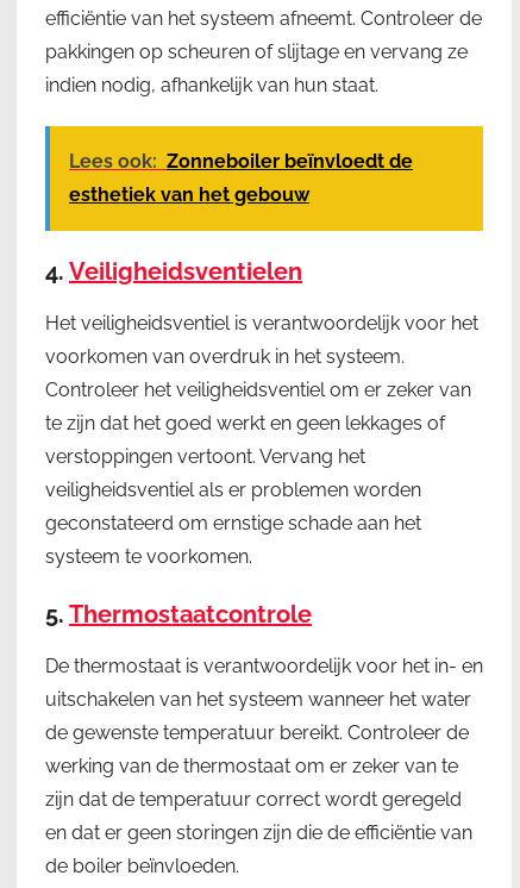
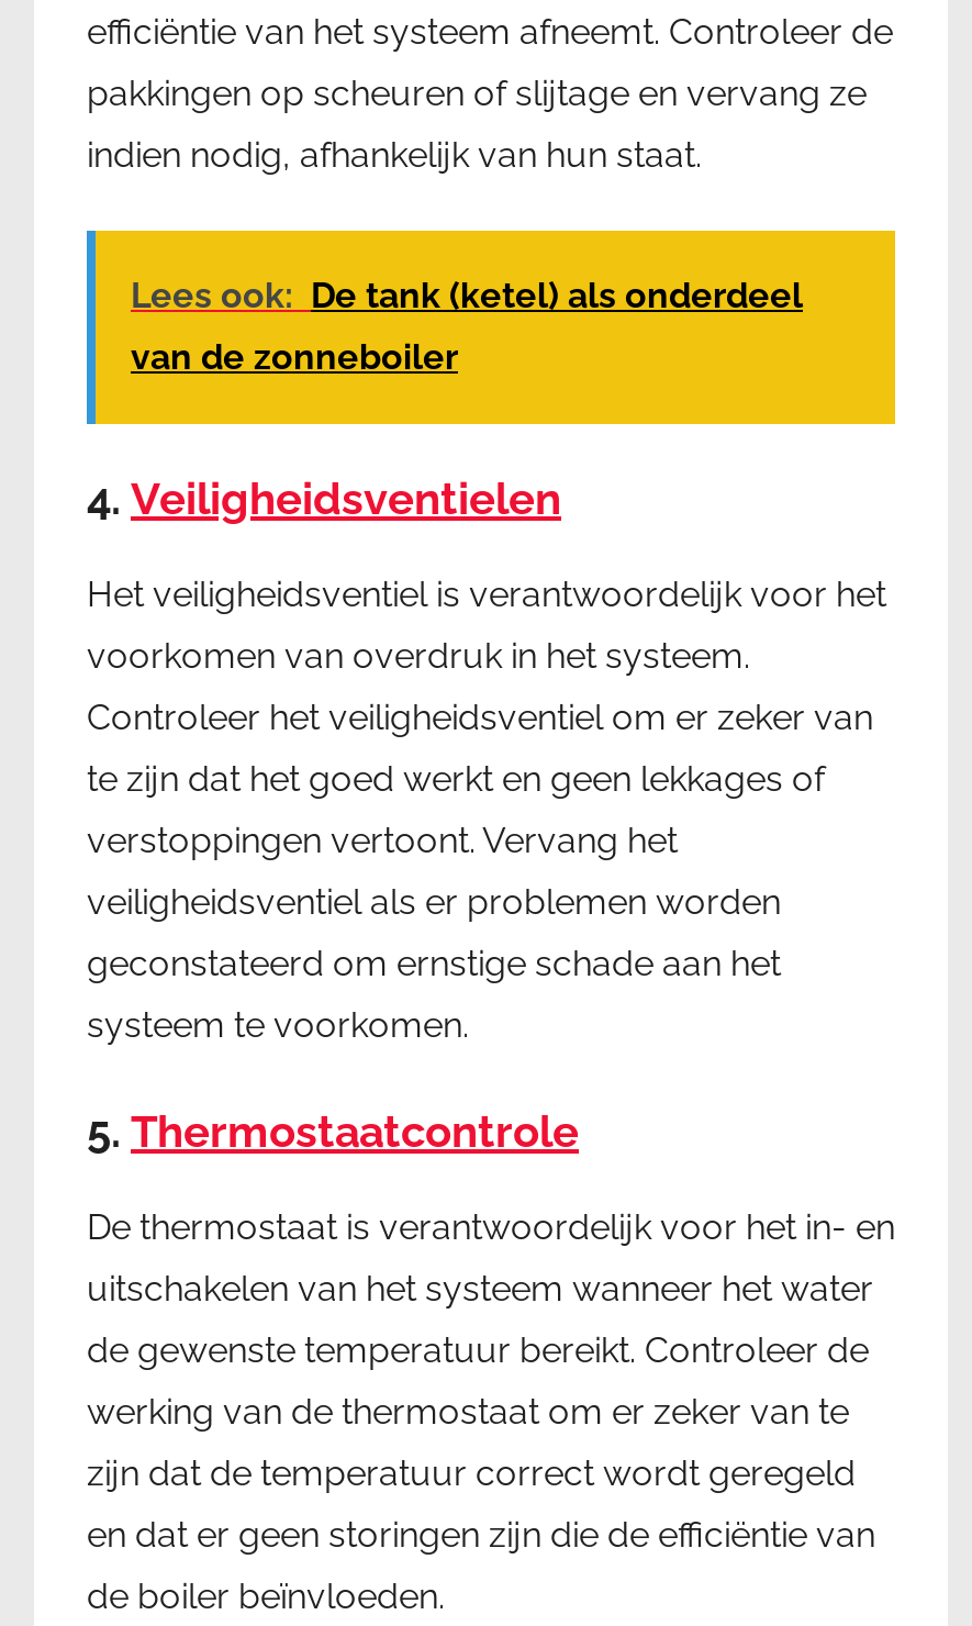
[69,150,413,172] Lees ook: Zonneboiler beïnvloedt de -> [131,274,803,316] Lees ook: De tank (ketel) als onderdeel
[69,183,309,205] esthetiek van het gebouw -> [131,335,458,377] van de zonneboiler

